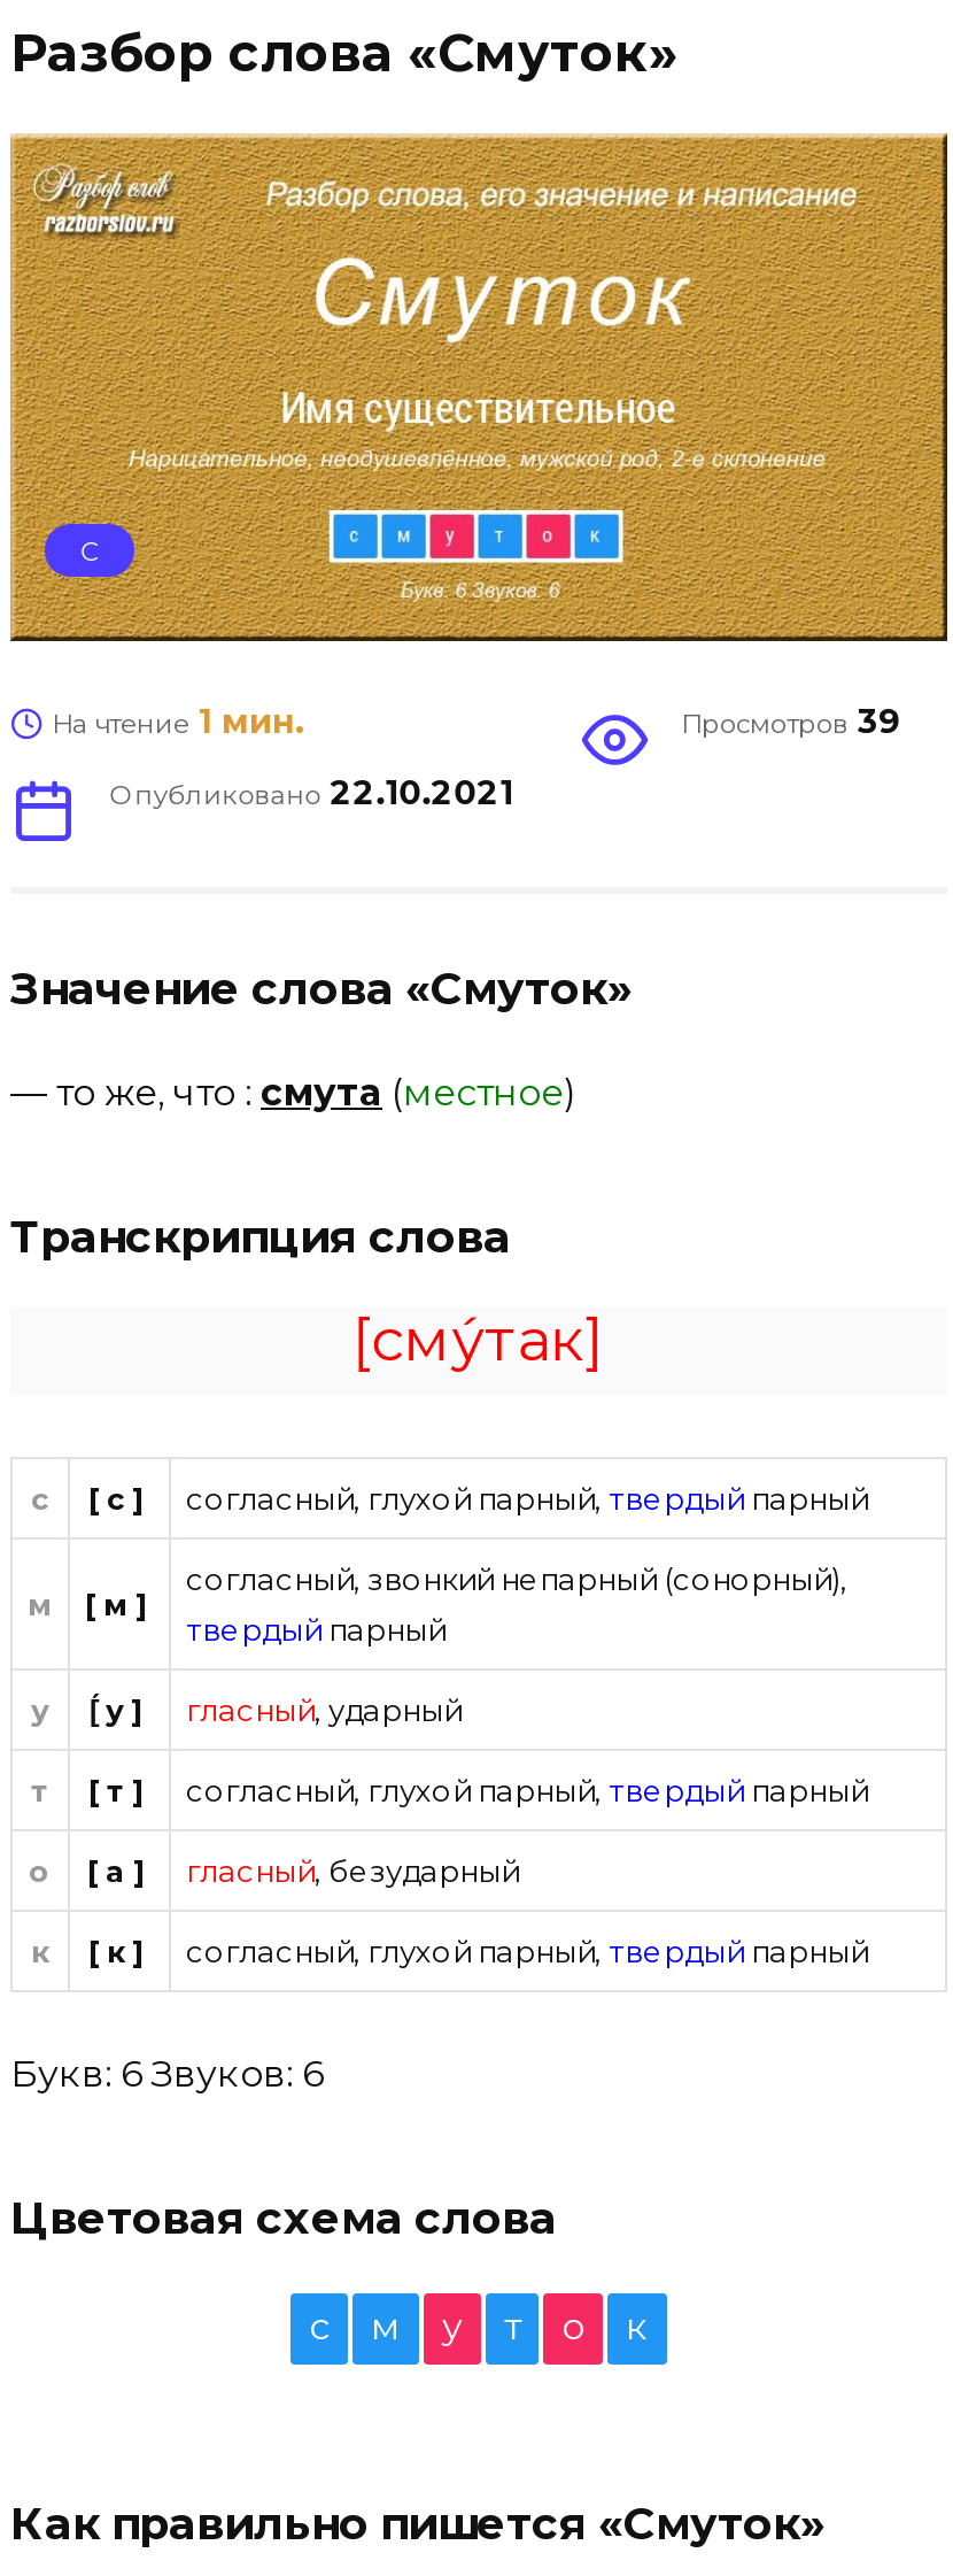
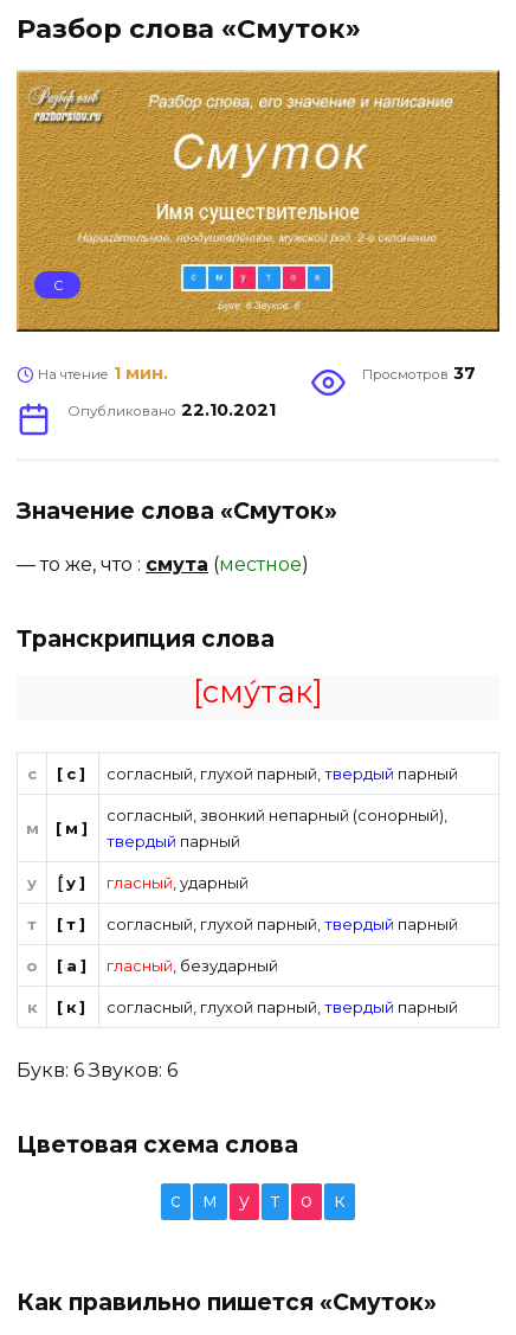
[681,702,901,743] Просмотров 39 -> [362,363,476,384] Просмотров 37

